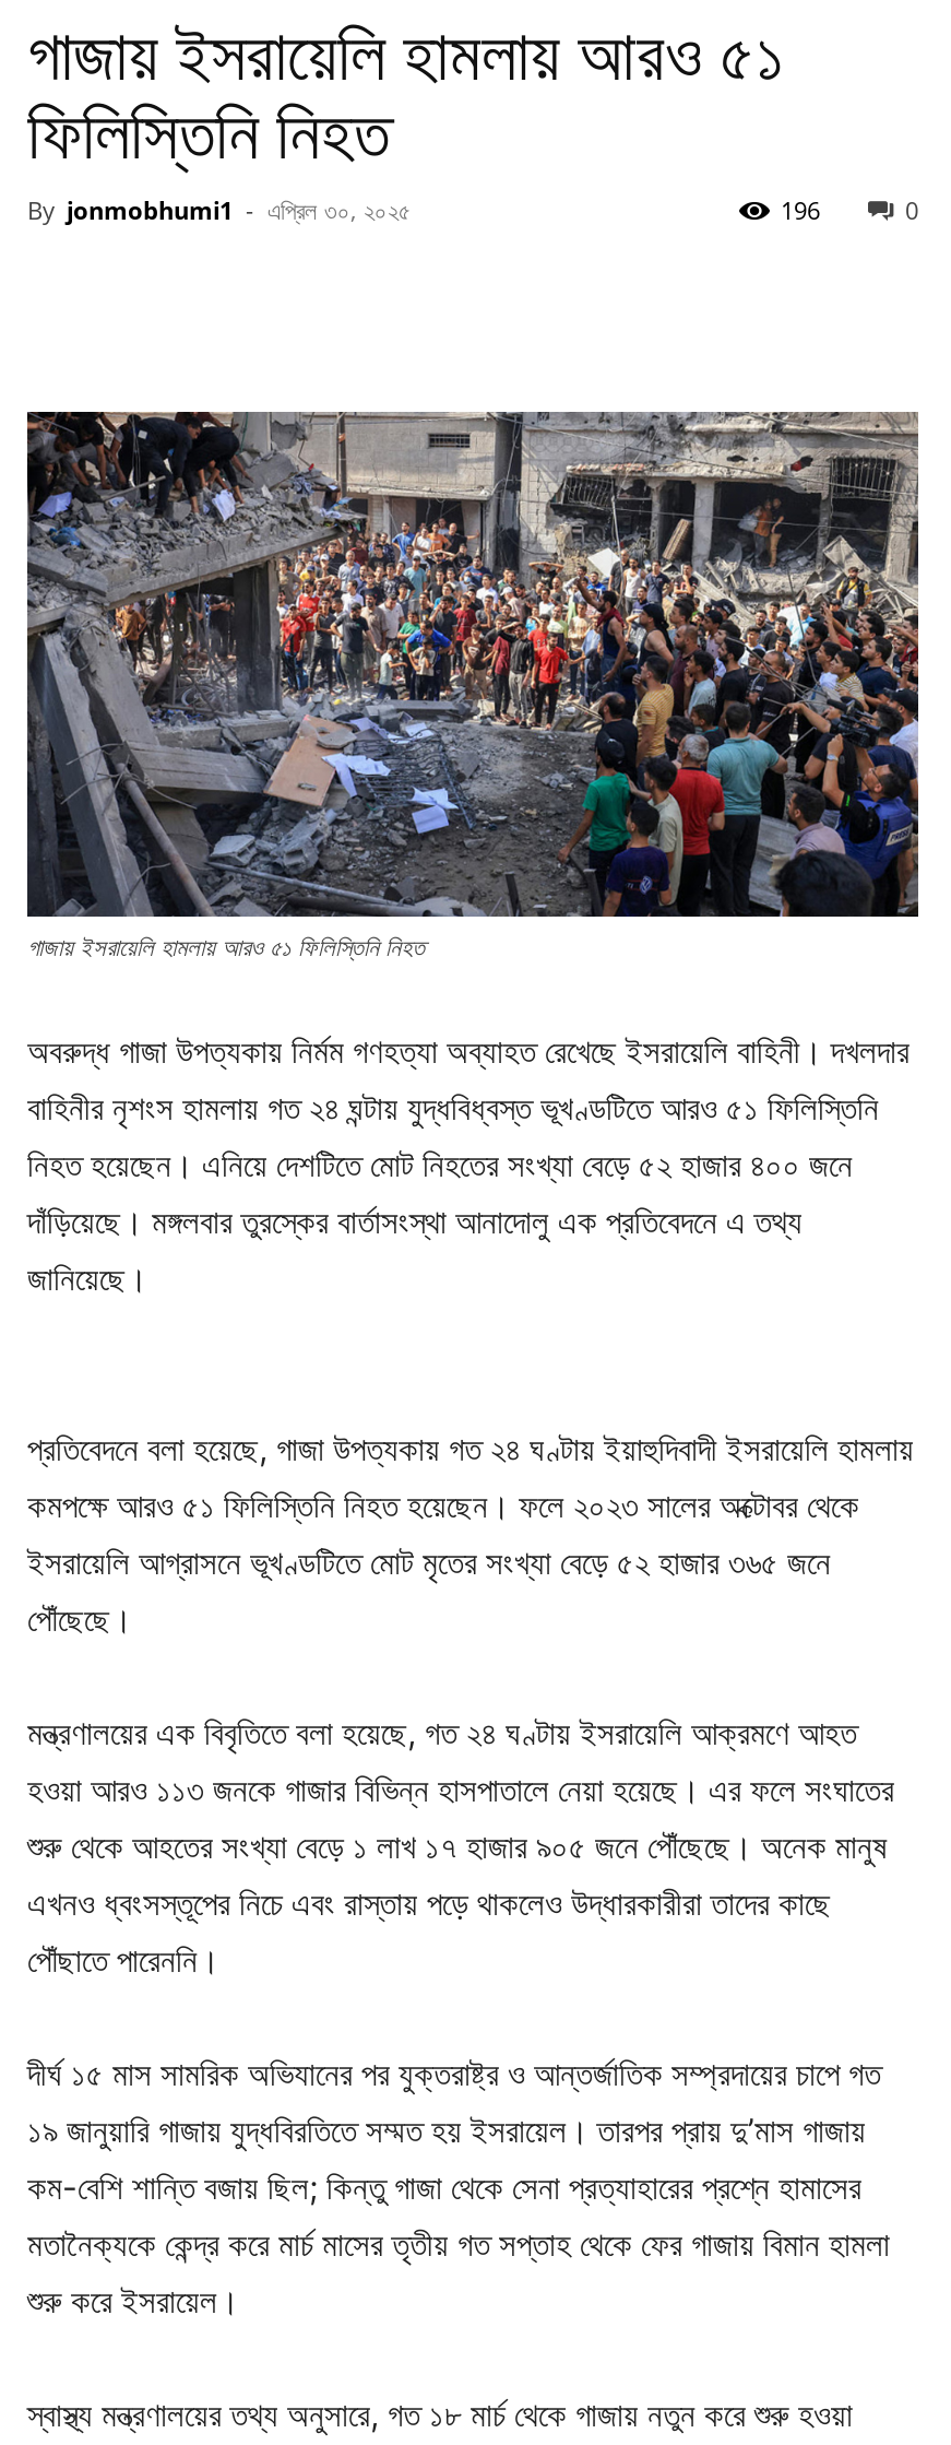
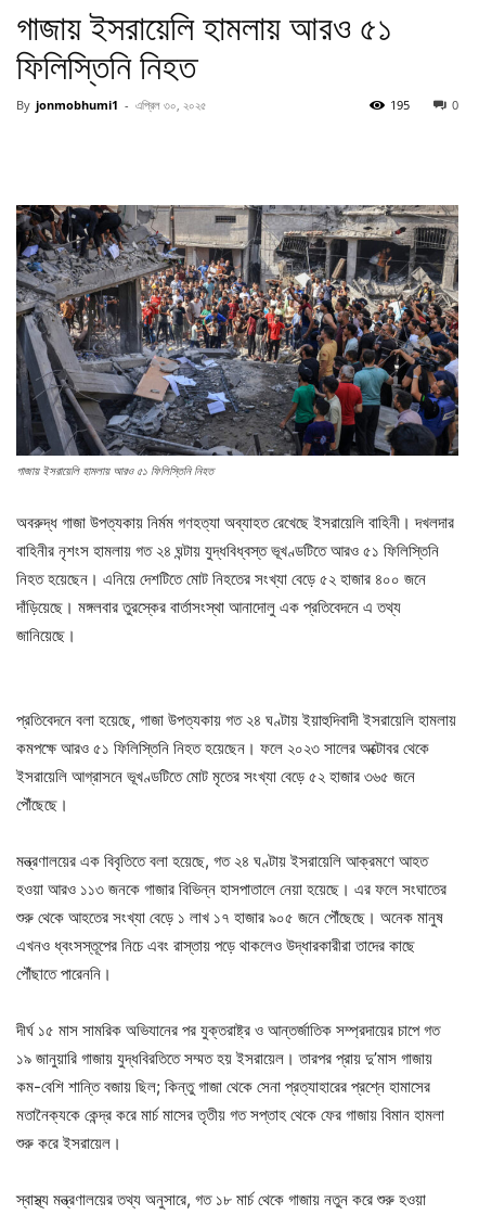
[781,193,820,226] 196 -> [390,96,410,113] 195

